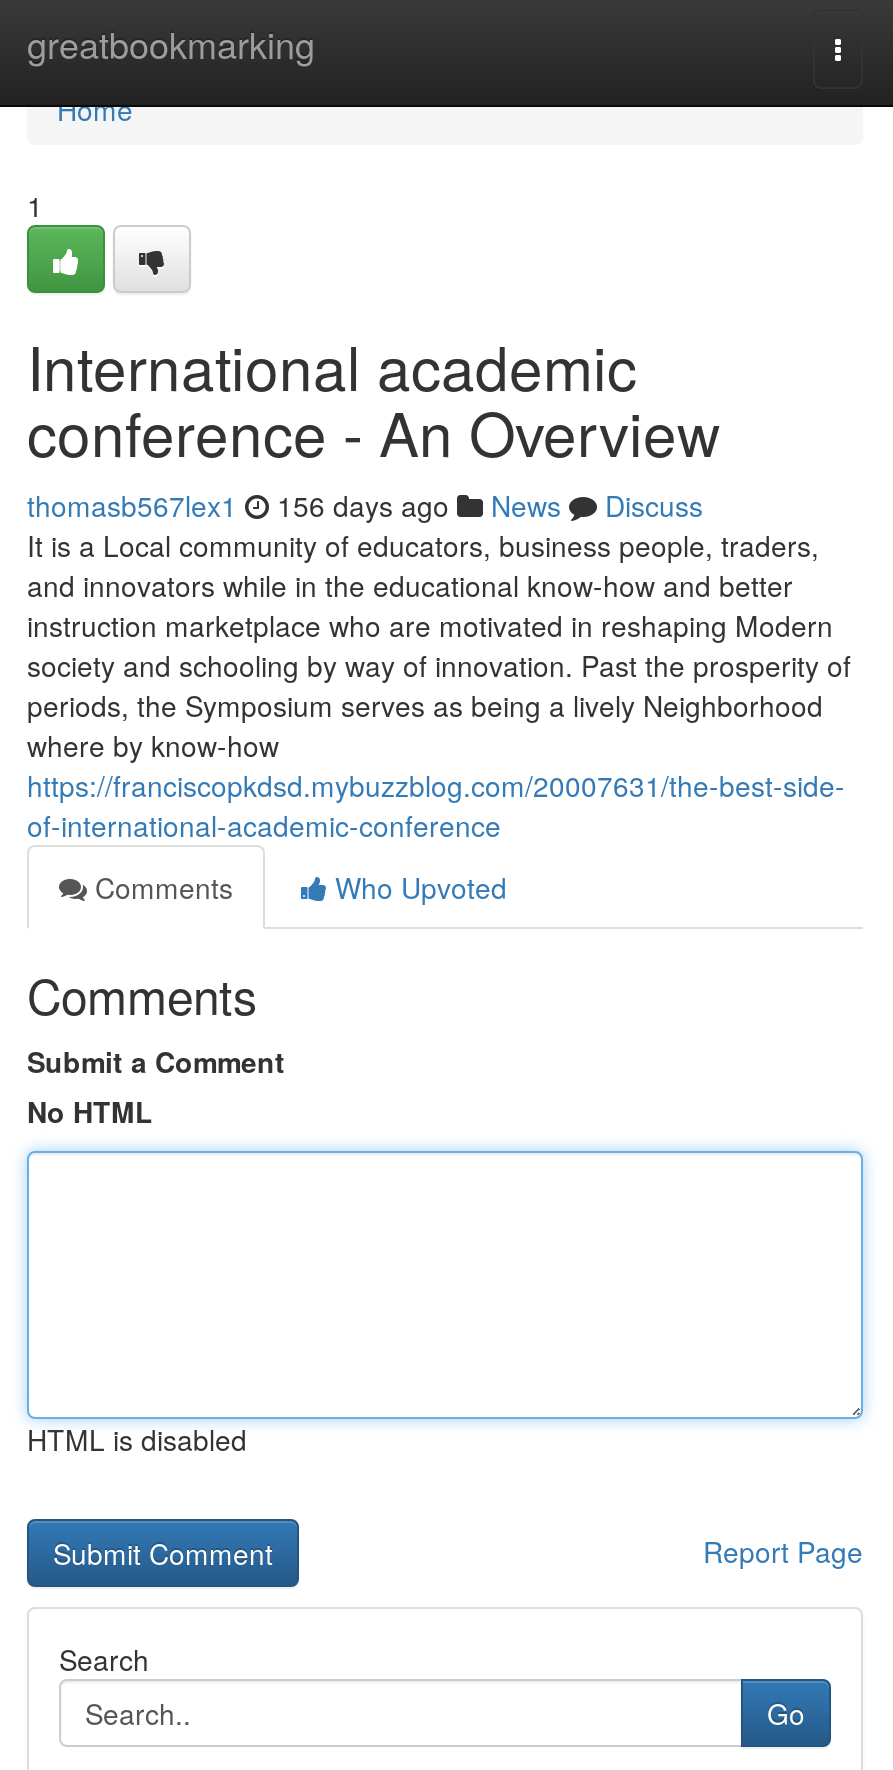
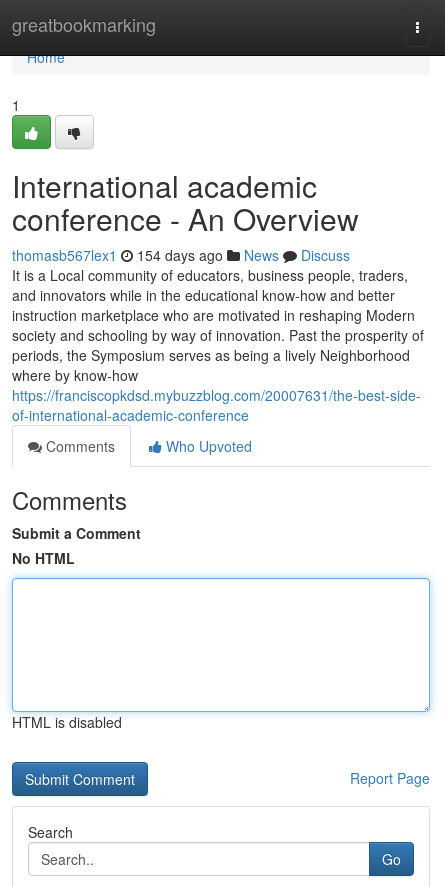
[27,485,703,525] thomasb567lex1 156 days ago News Discuss -> [12,245,350,265] thomasb567lex1 154 days ago News Discuss

